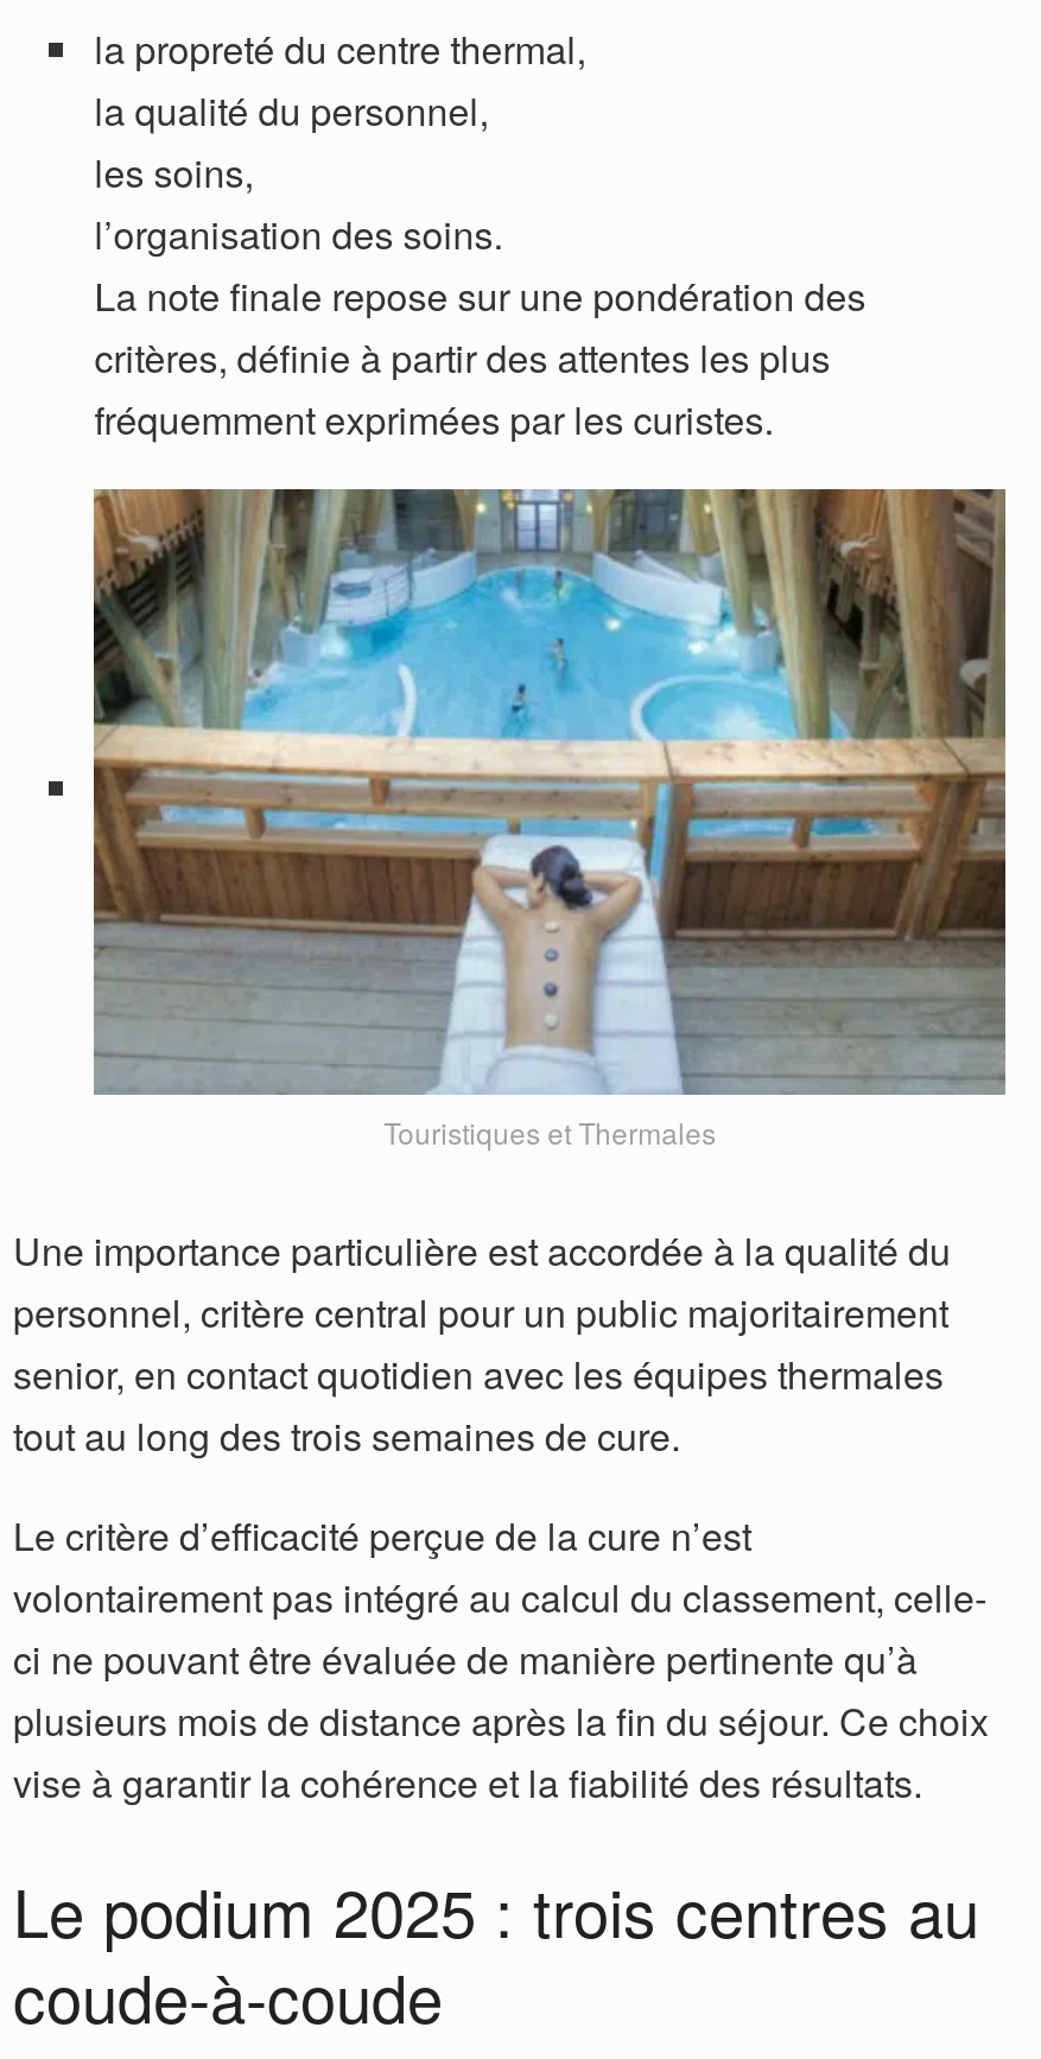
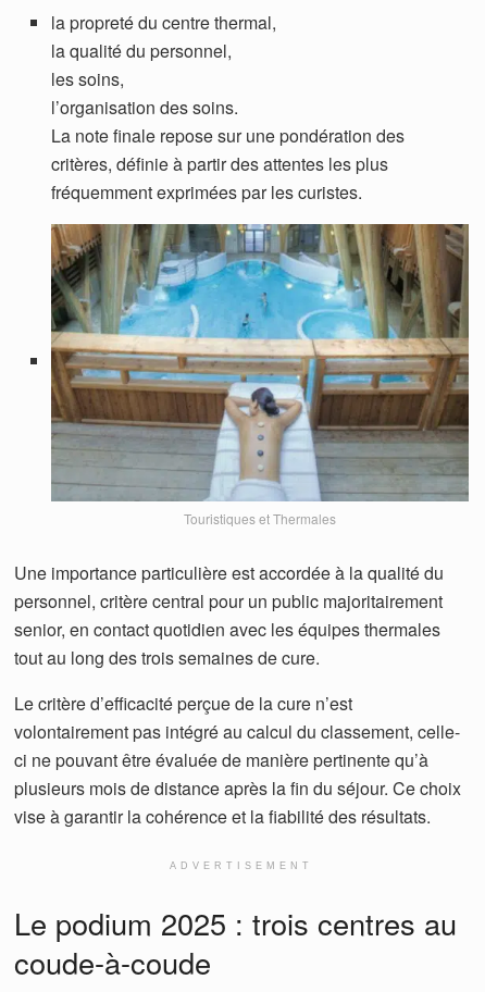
none -> [170,860,313,871] ADVERTISEMENT

